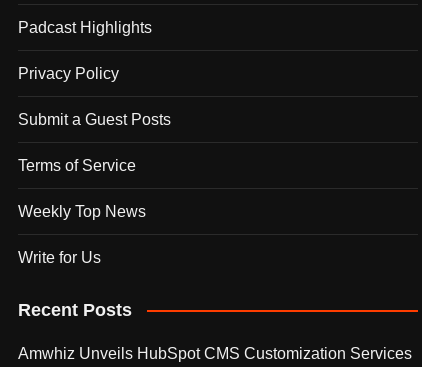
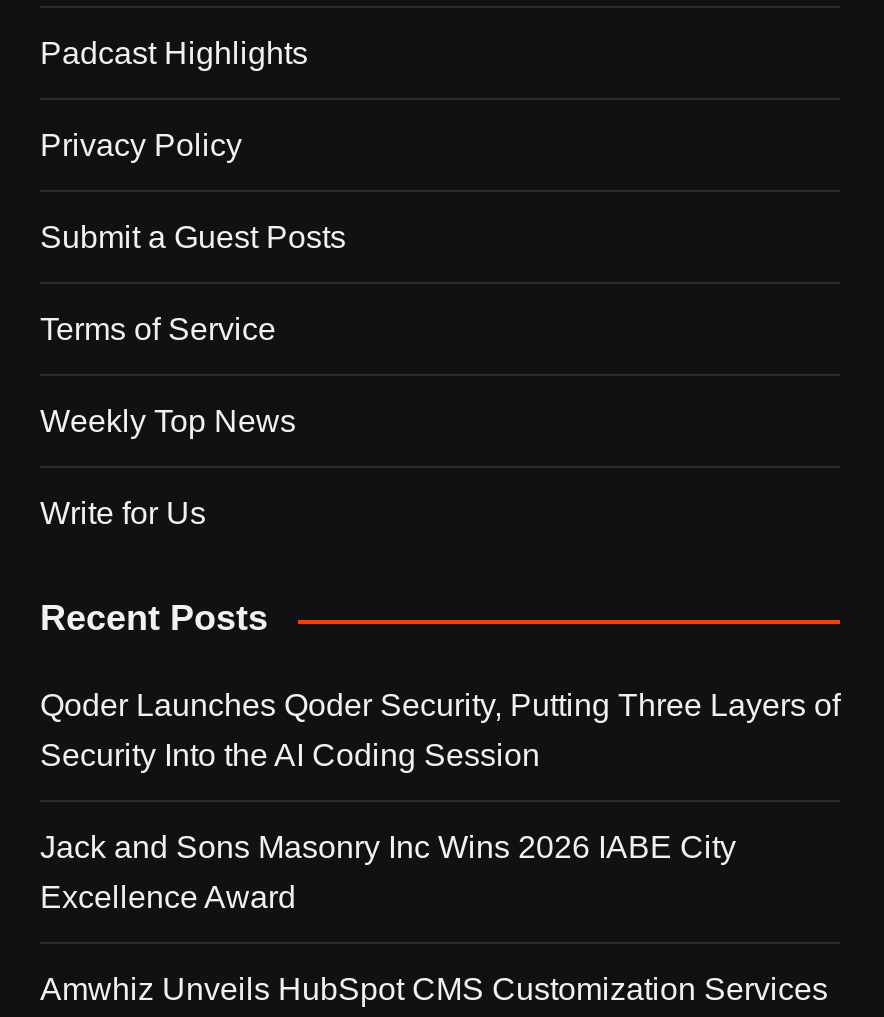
none -> [40,689,840,915] Qoder Launches Qoder Security, Putting Three Layers of | Security Into the AI Coding Session | Jack and Sons Masonry Inc Wins 2026 IABE City | Excellence Award

